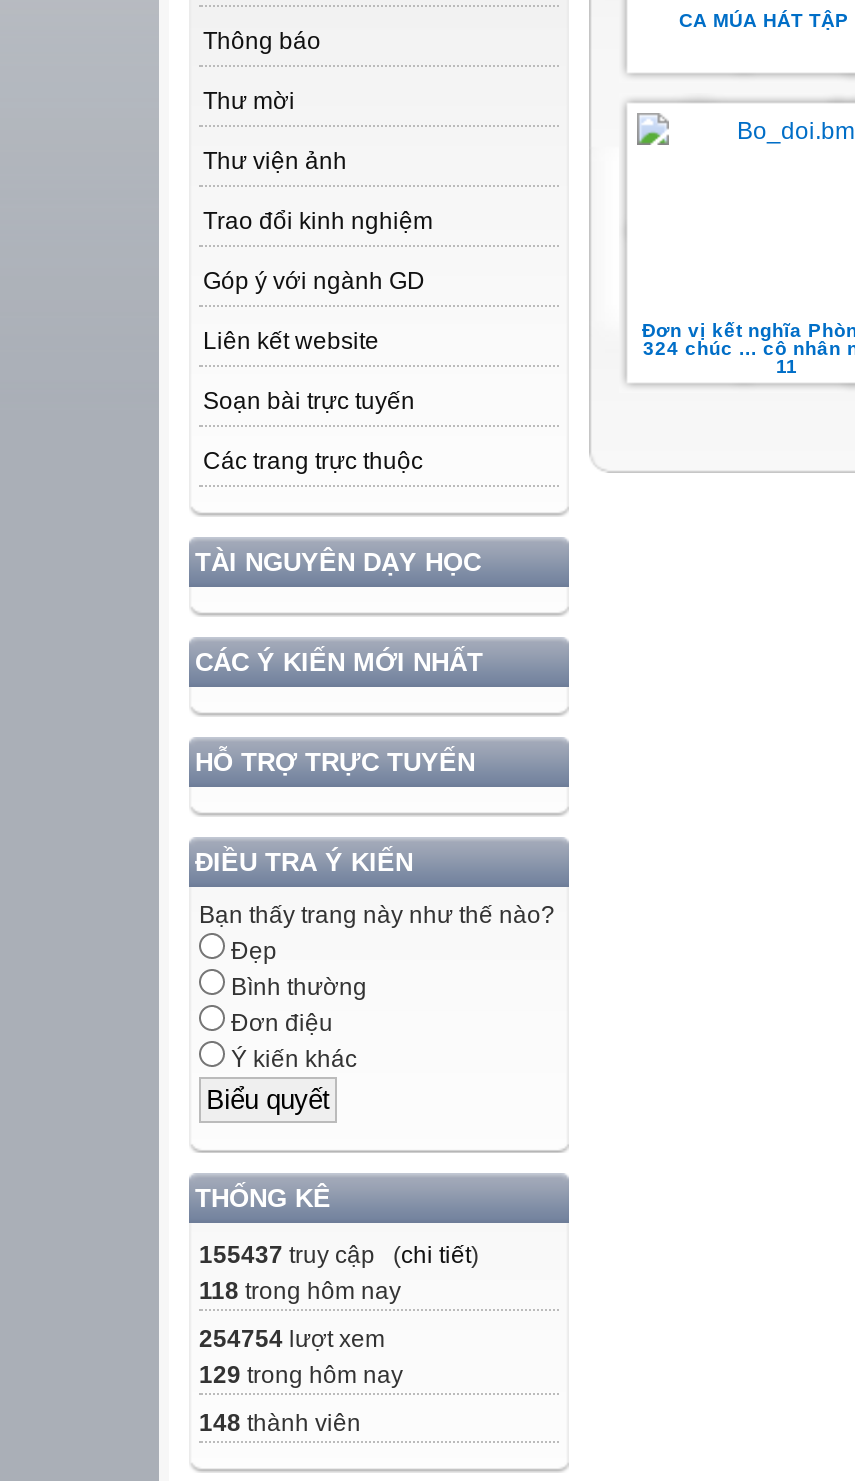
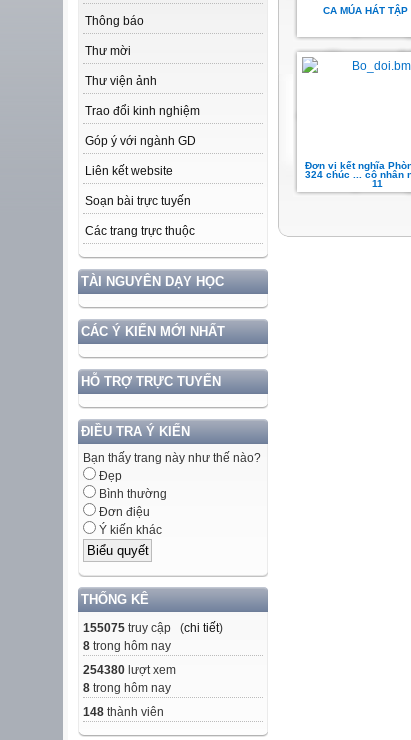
[199,1240,479,1268] 155437 truy cập (chi tiết) -> [83,620,223,634] 155075 truy cập (chi tiết)
[199,1276,401,1304] 118 trong hôm nay -> [83,638,171,652] 8 trong hôm nay
[199,1324,385,1352] 254754 lượt xem -> [83,662,176,676] 254380 lượt xem
[199,1360,403,1388] 129 trong hôm nay -> [83,680,171,694] 8 trong hôm nay

